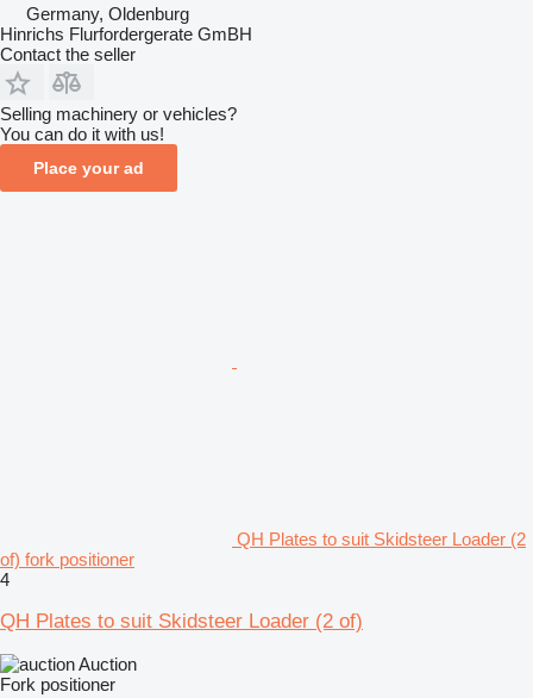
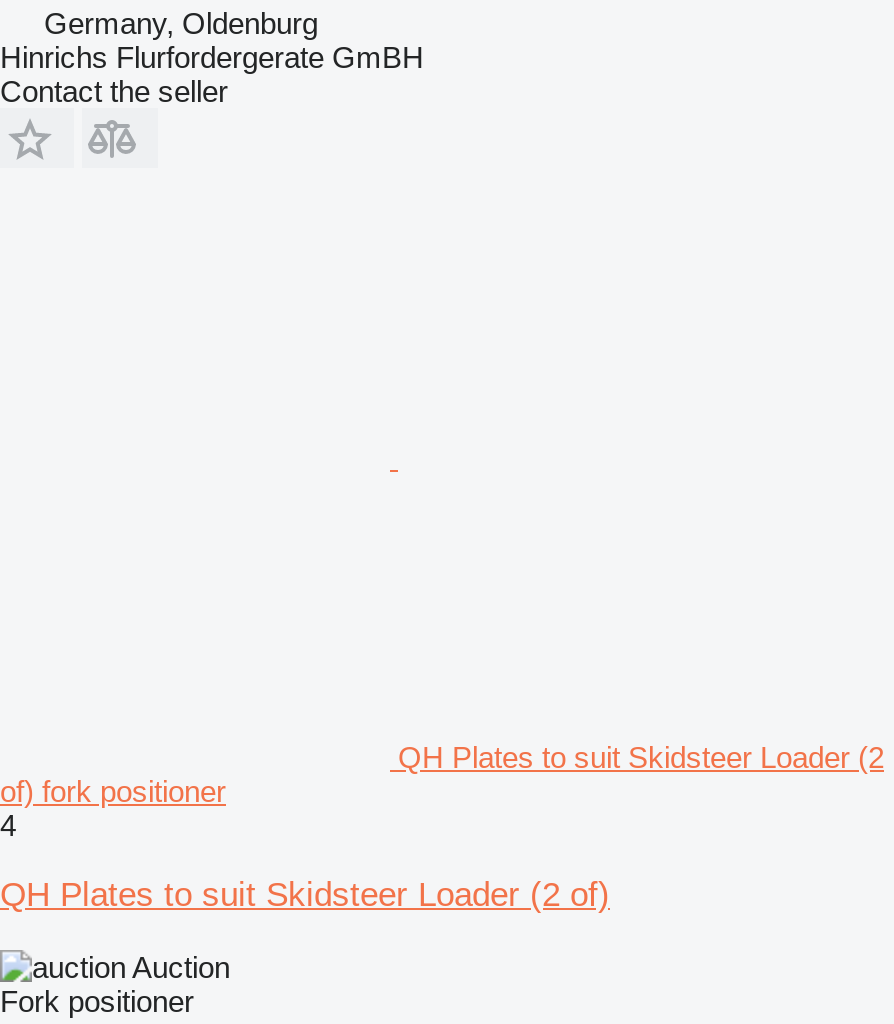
[0,104,237,177] Selling machinery or vehicles? | You can do it with us! | Place your ad -> none

